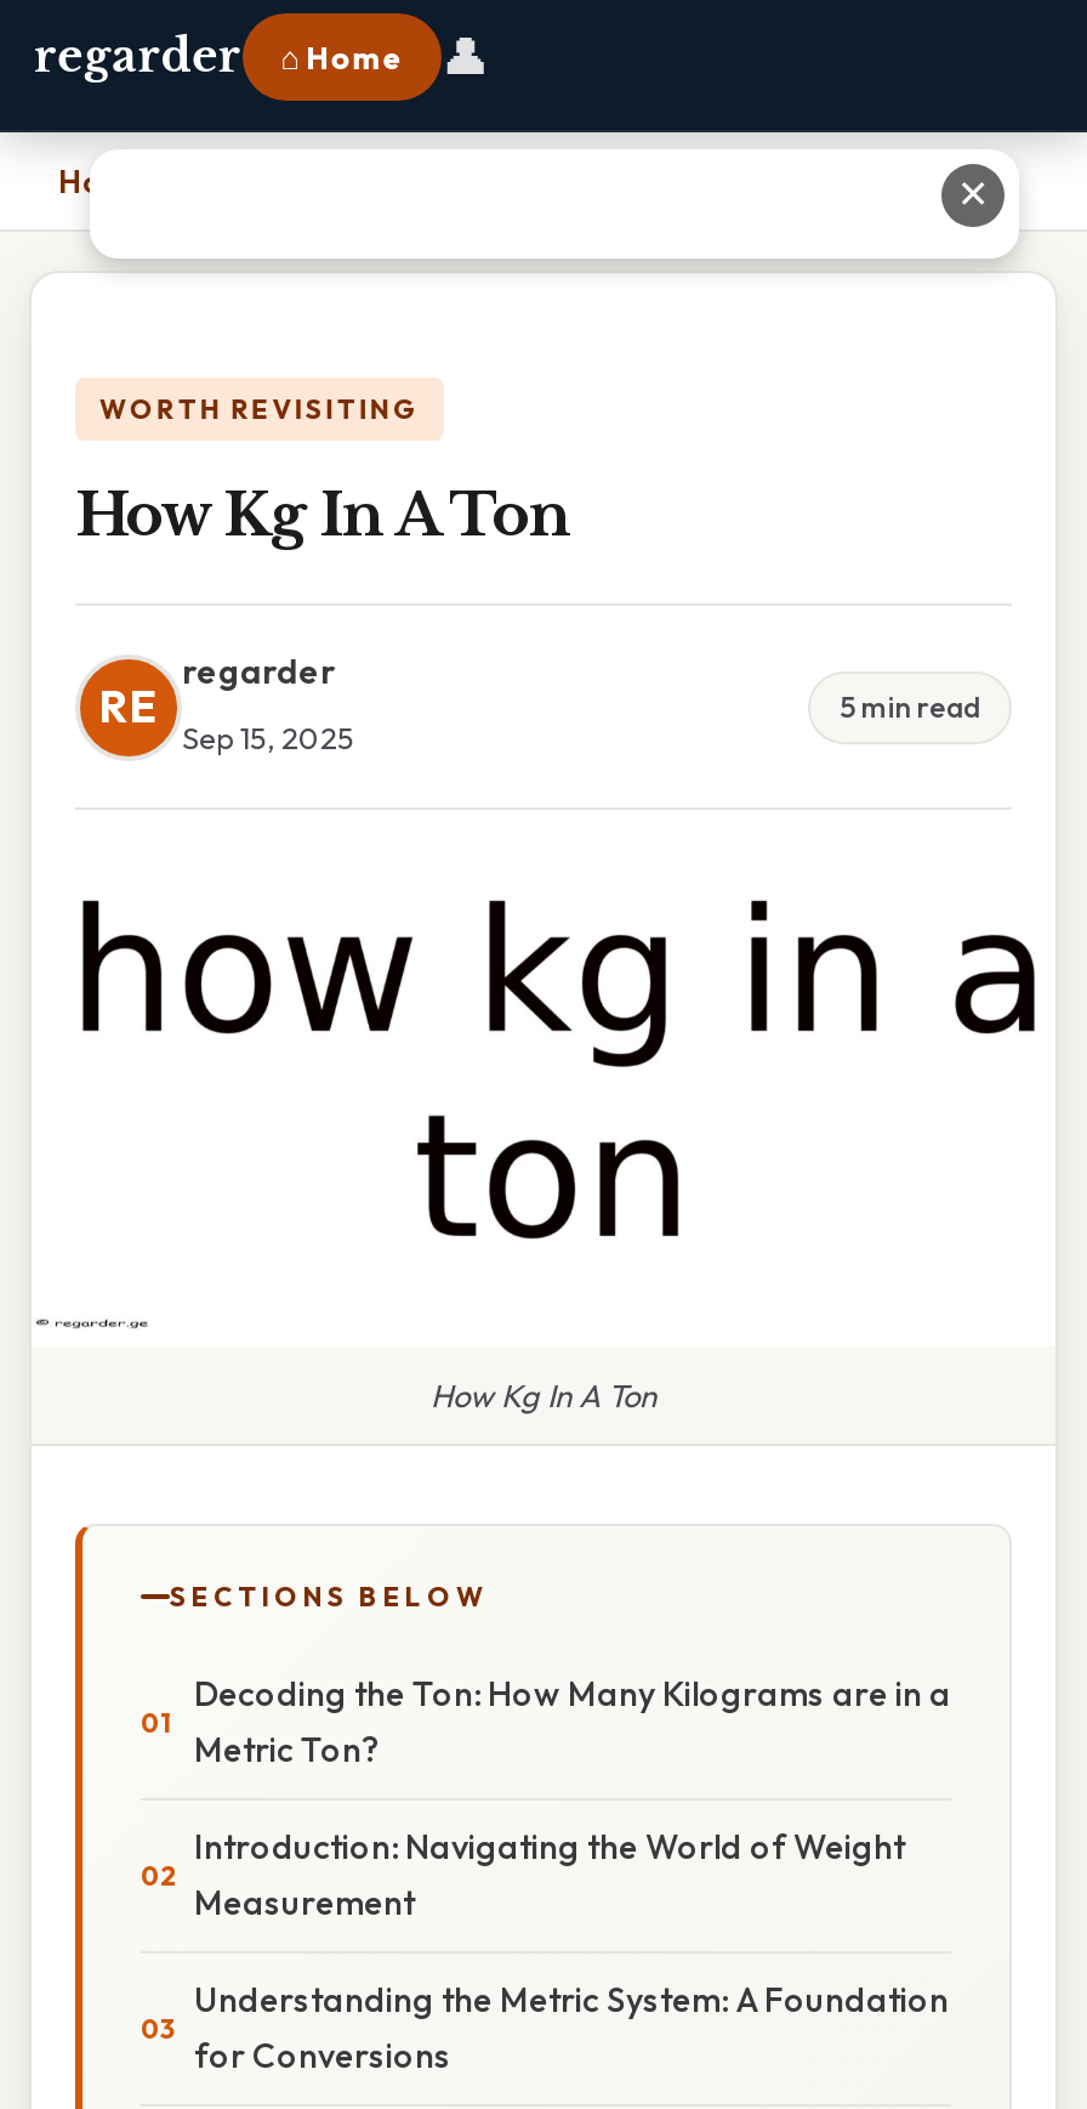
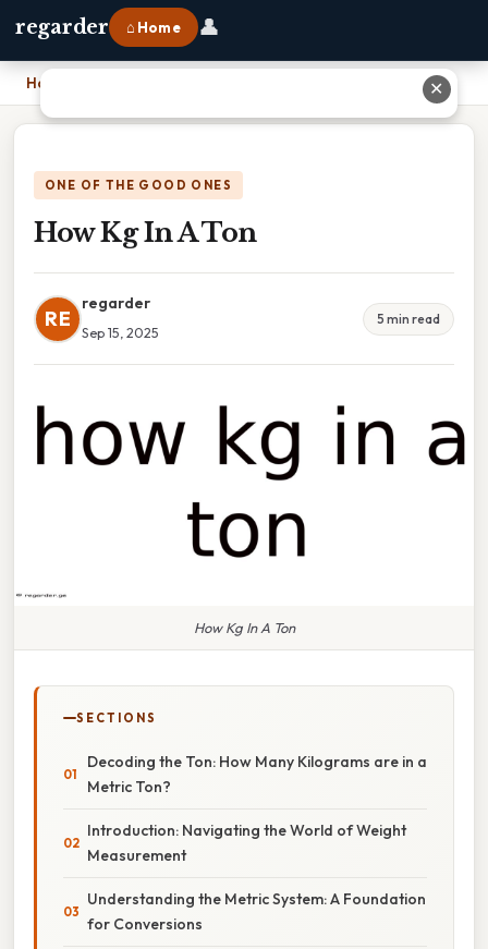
[99,392,421,426] WORTH REVISITING -> [45,178,232,193] ONE OF THE GOOD ONES
[170,1579,488,1613] SECTIONS BELOW -> [76,710,157,725] SECTIONS

